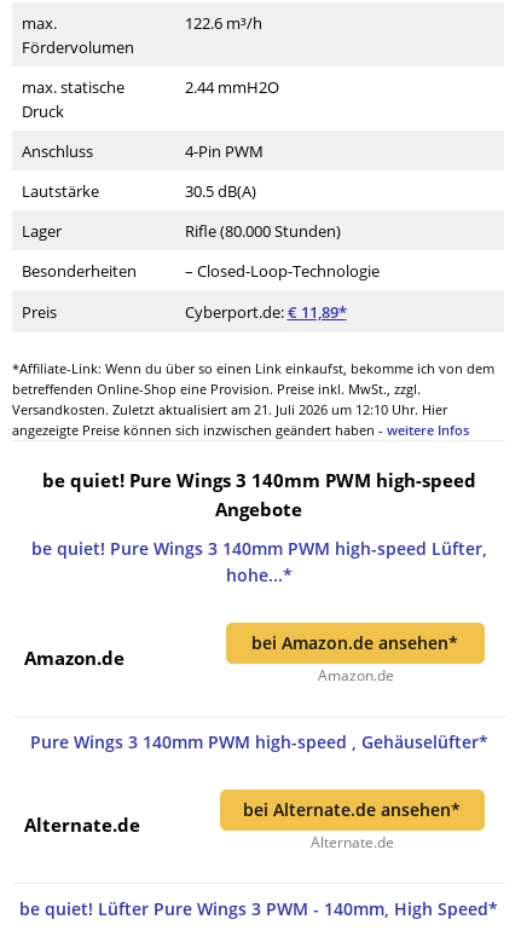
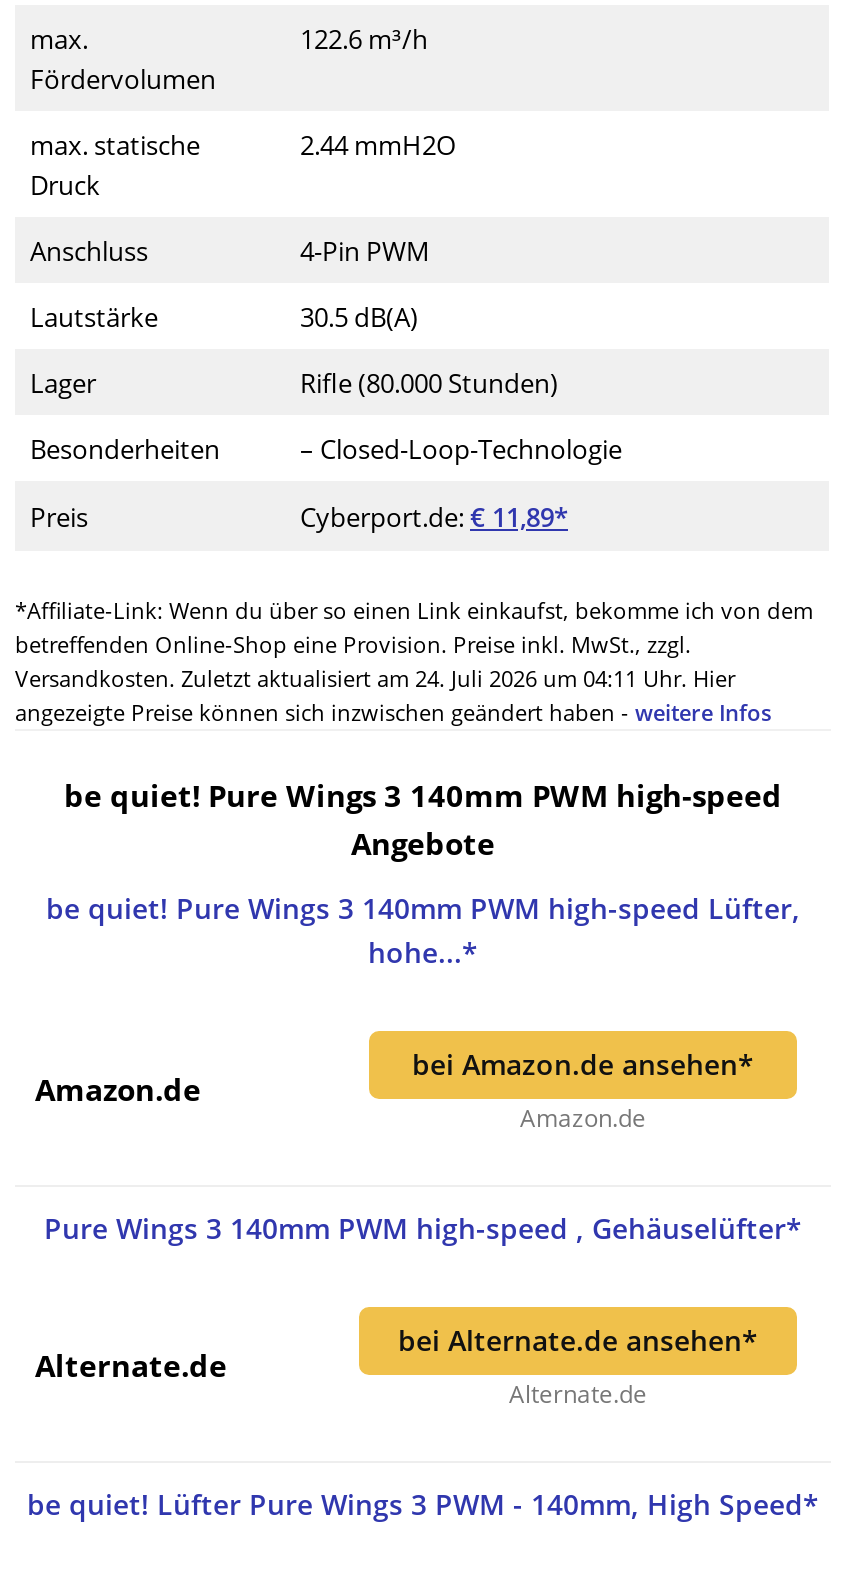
[12,400,447,418] Versandkosten. Zuletzt aktualisiert am 21. Juli 2026 um 12:10 Uhr. Hier -> [15,663,735,693] Versandkosten. Zuletzt aktualisiert am 24. Juli 2026 um 04:11 Uhr. Hier

